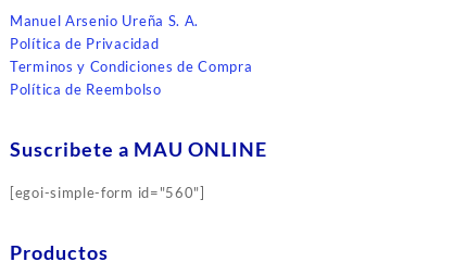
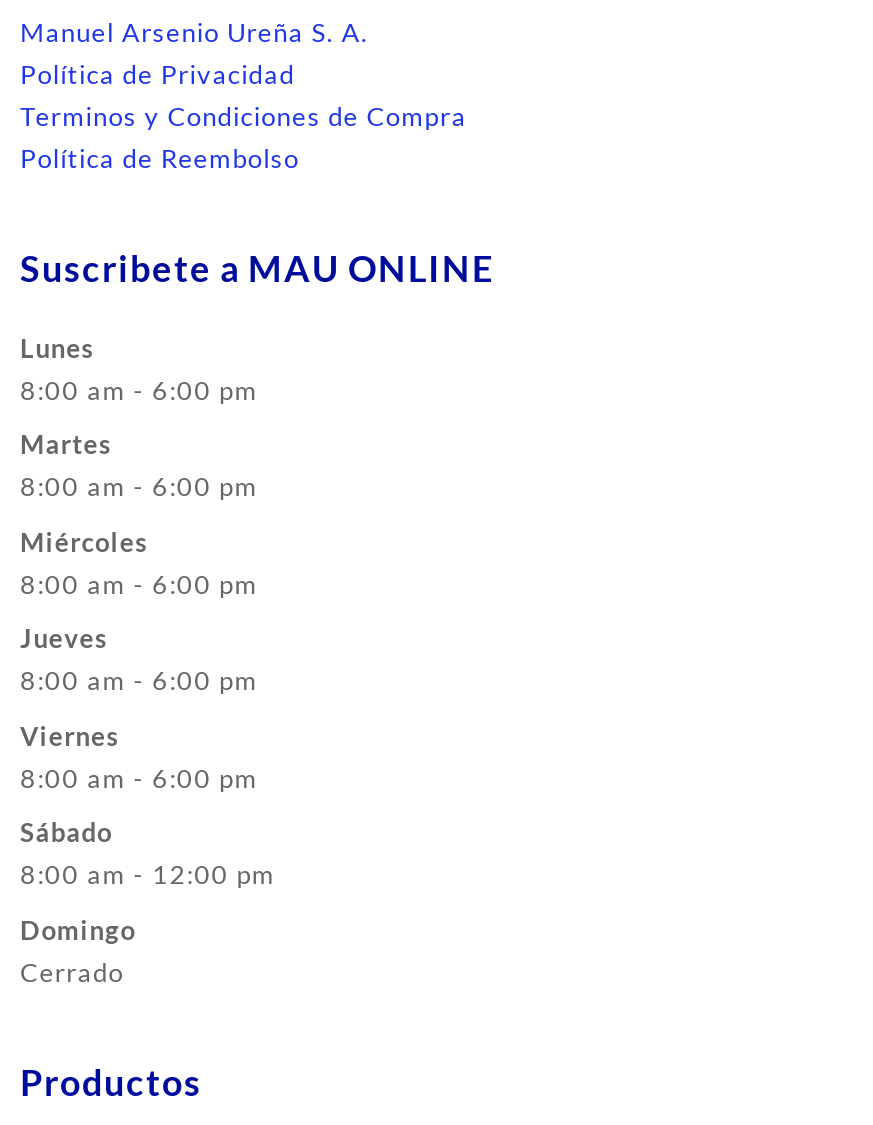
[10,183,205,201] [egoi-simple-form id="560"] -> [20,331,275,987] Lunes | 8:00 am - 6:00 pm | Martes | 8:00 am - 6:00 pm | Miércoles | 8:00 am - 6:00 pm | Jueves | 8:00 am - 6:00 pm | Viernes | 8:00 am - 6:00 pm | Sábado | 8:00 am - 12:00 pm | Domingo | Cerrado

